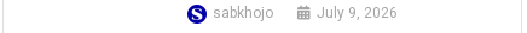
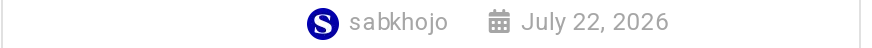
[317,5,398,21] July 9, 2026 -> [521,8,669,36] July 22, 2026

